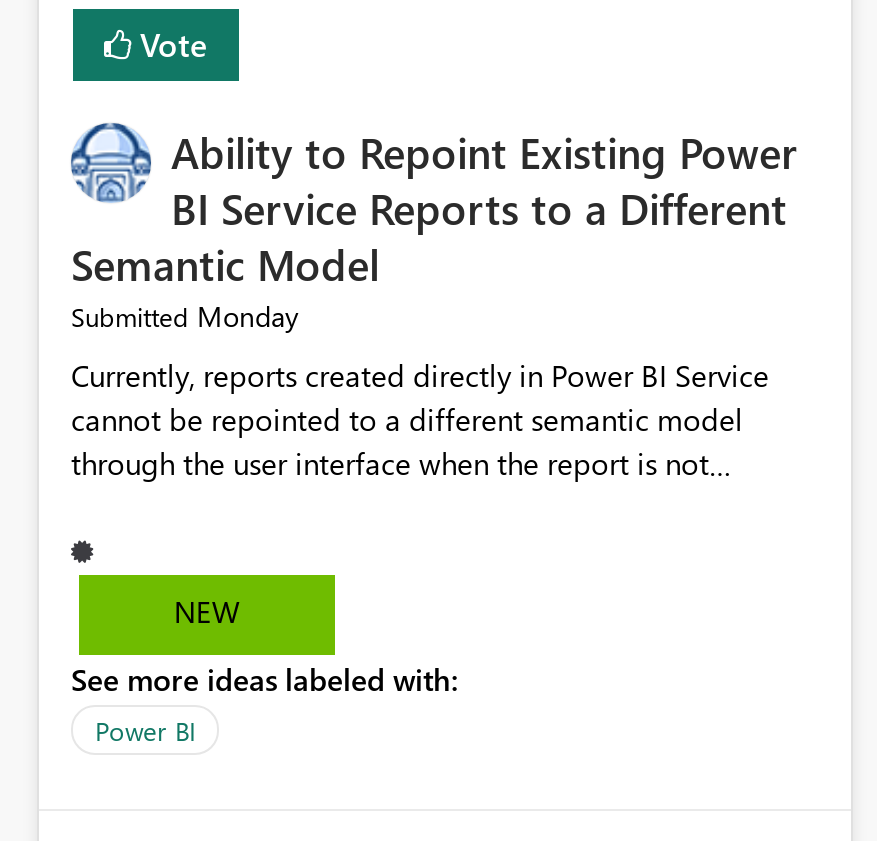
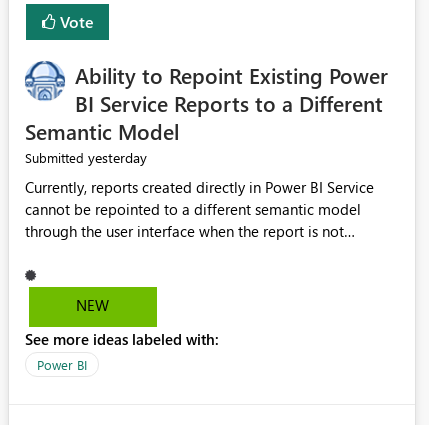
[71,298,299,336] Submitted Monday -> [25,148,147,167] Submitted yesterday

